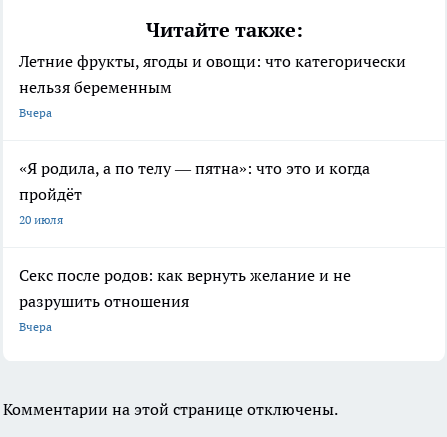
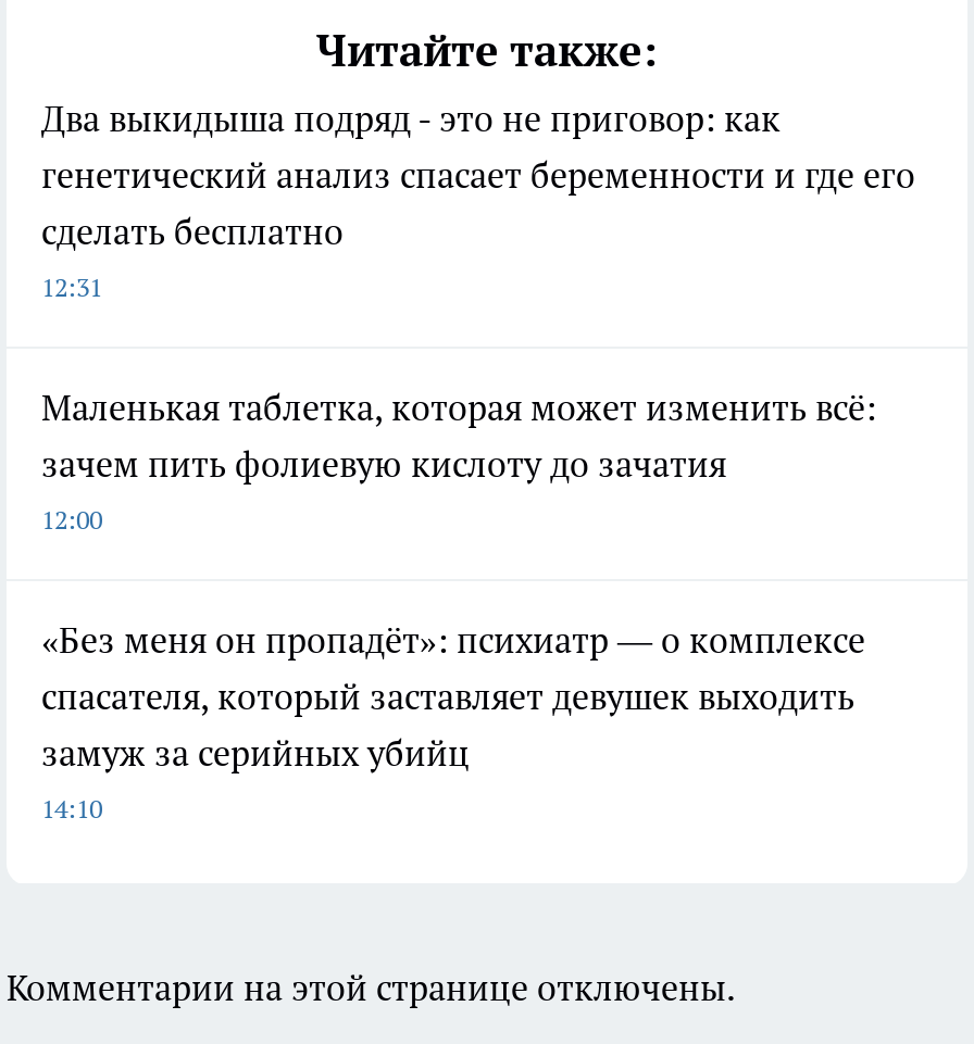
[19,51,406,120] Летние фрукты, ягоды и овощи: что категорически | нельзя беременным | Вчера -> [41,97,915,303] Два выкидыша подряд - это не приговор: как | генетический анализ спасает беременности и где его | сделать бесплатно | 12:31
[19,158,370,227] «Я родила, а по телу — пятна»: что это и когда | пройдёт | 20 июля -> [41,386,876,536] Маленькая таблетка, которая может изменить всё: | зачем пить фолиевую кислоту до зачатия | 12:00
[19,265,351,334] Секс после родов: как вернуть желание и не | разрушить отношения | Вчера -> [41,618,865,825] «Без меня он пропадёт»: психиатр — о комплексе | спасателя, который заставляет девушек выходить | замуж за серийных убийц | 14:10

